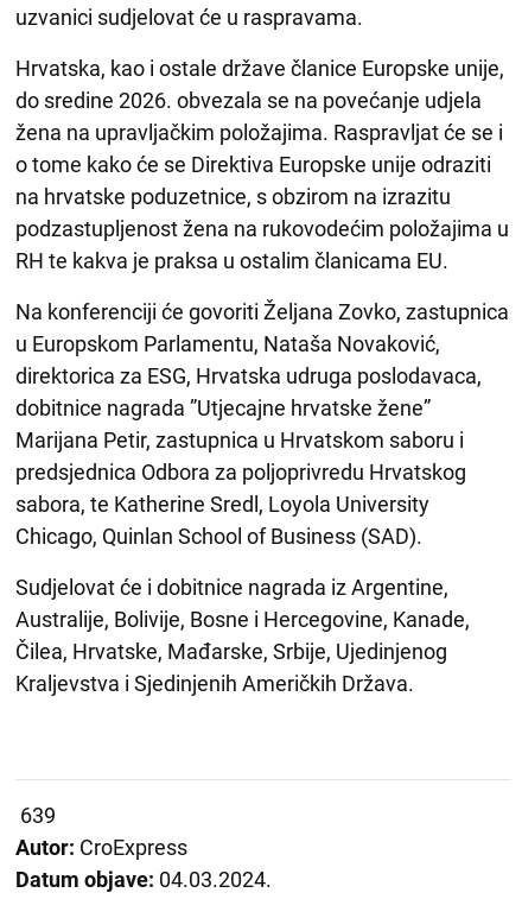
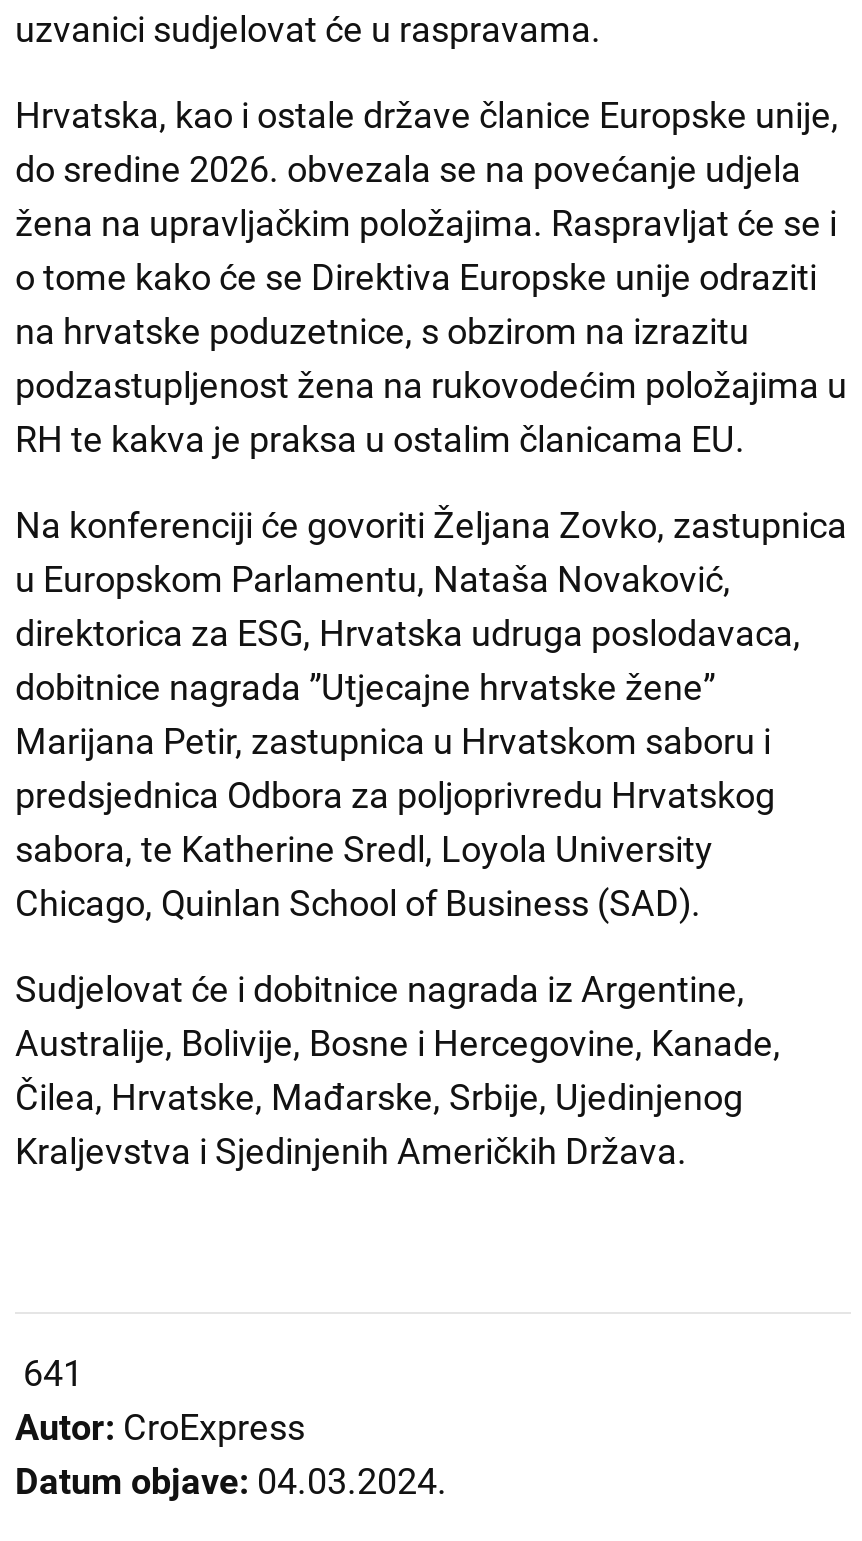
[20,803,56,828] 639 -> [23,1353,83,1395] 641

